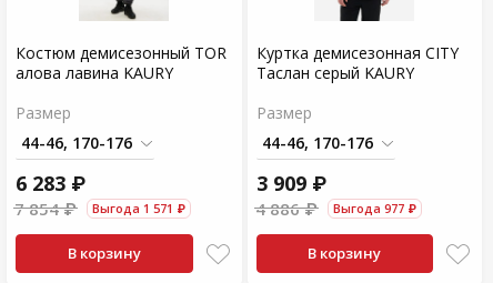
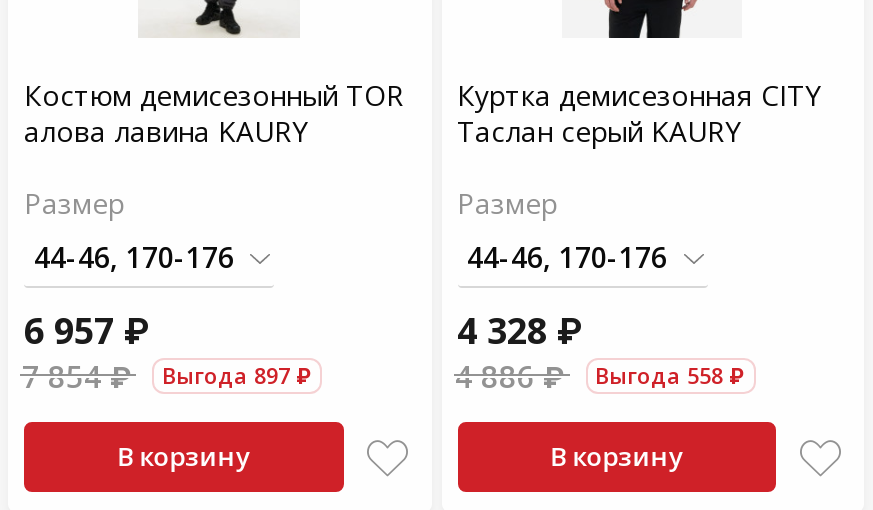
[16,170,85,196] 6 283 ₽ -> [24,306,150,354] 6 957 ₽
[256,170,326,196] 3 909 ₽ -> [457,306,583,354] 4 328 ₽
[14,198,185,220] 7 854 ₽ Выгода 1 571 ₽ -> [22,356,312,396] 7 854 ₽ Выгода 897 ₽
[255,198,416,220] 4 886 ₽ Выгода 977 ₽ -> [455,356,745,396] 4 886 ₽ Выгода 558 ₽

